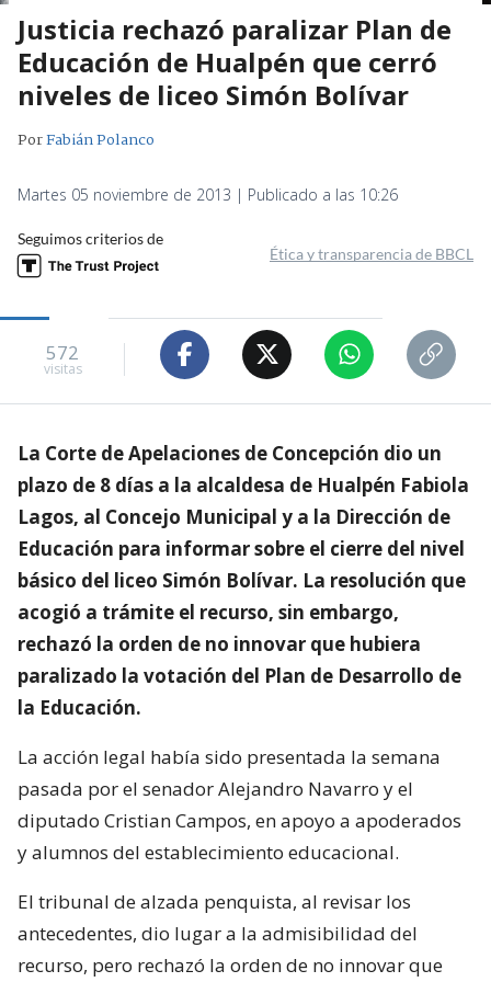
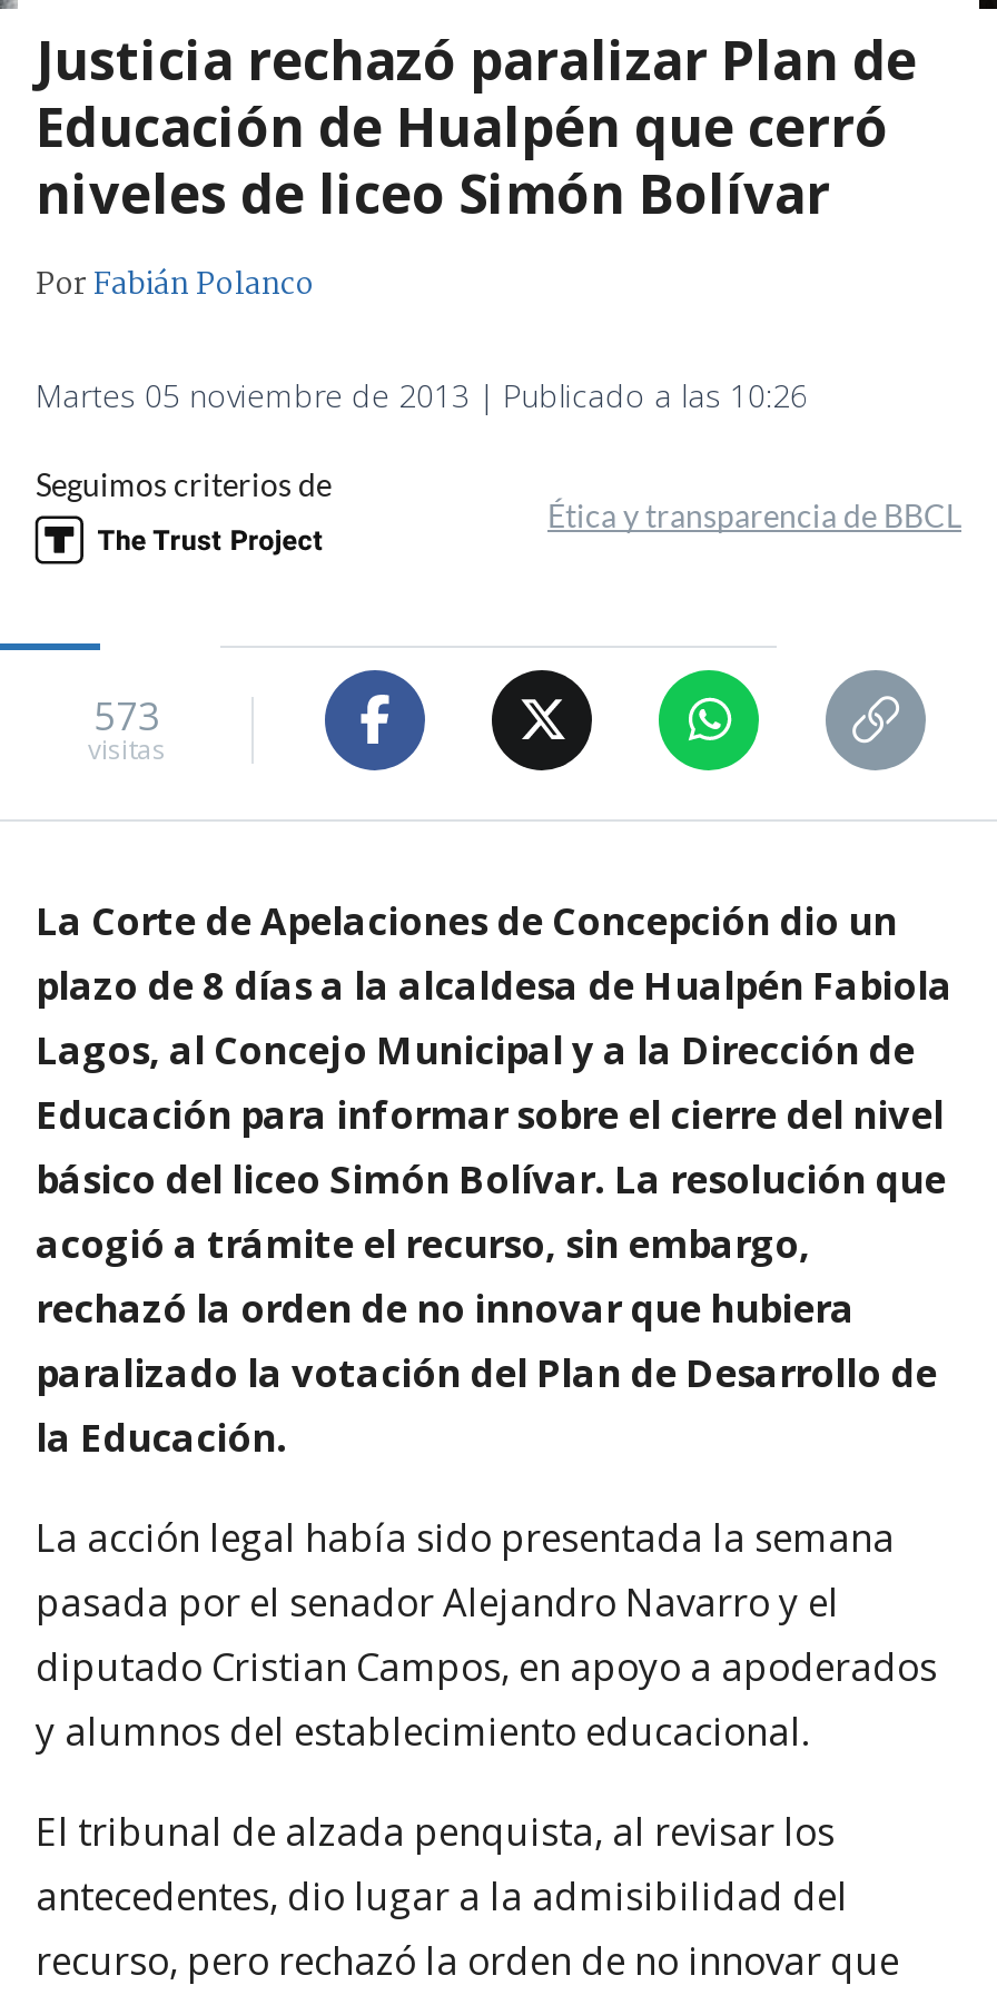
[46,340,79,365] 572 -> [93,691,160,742] 573

